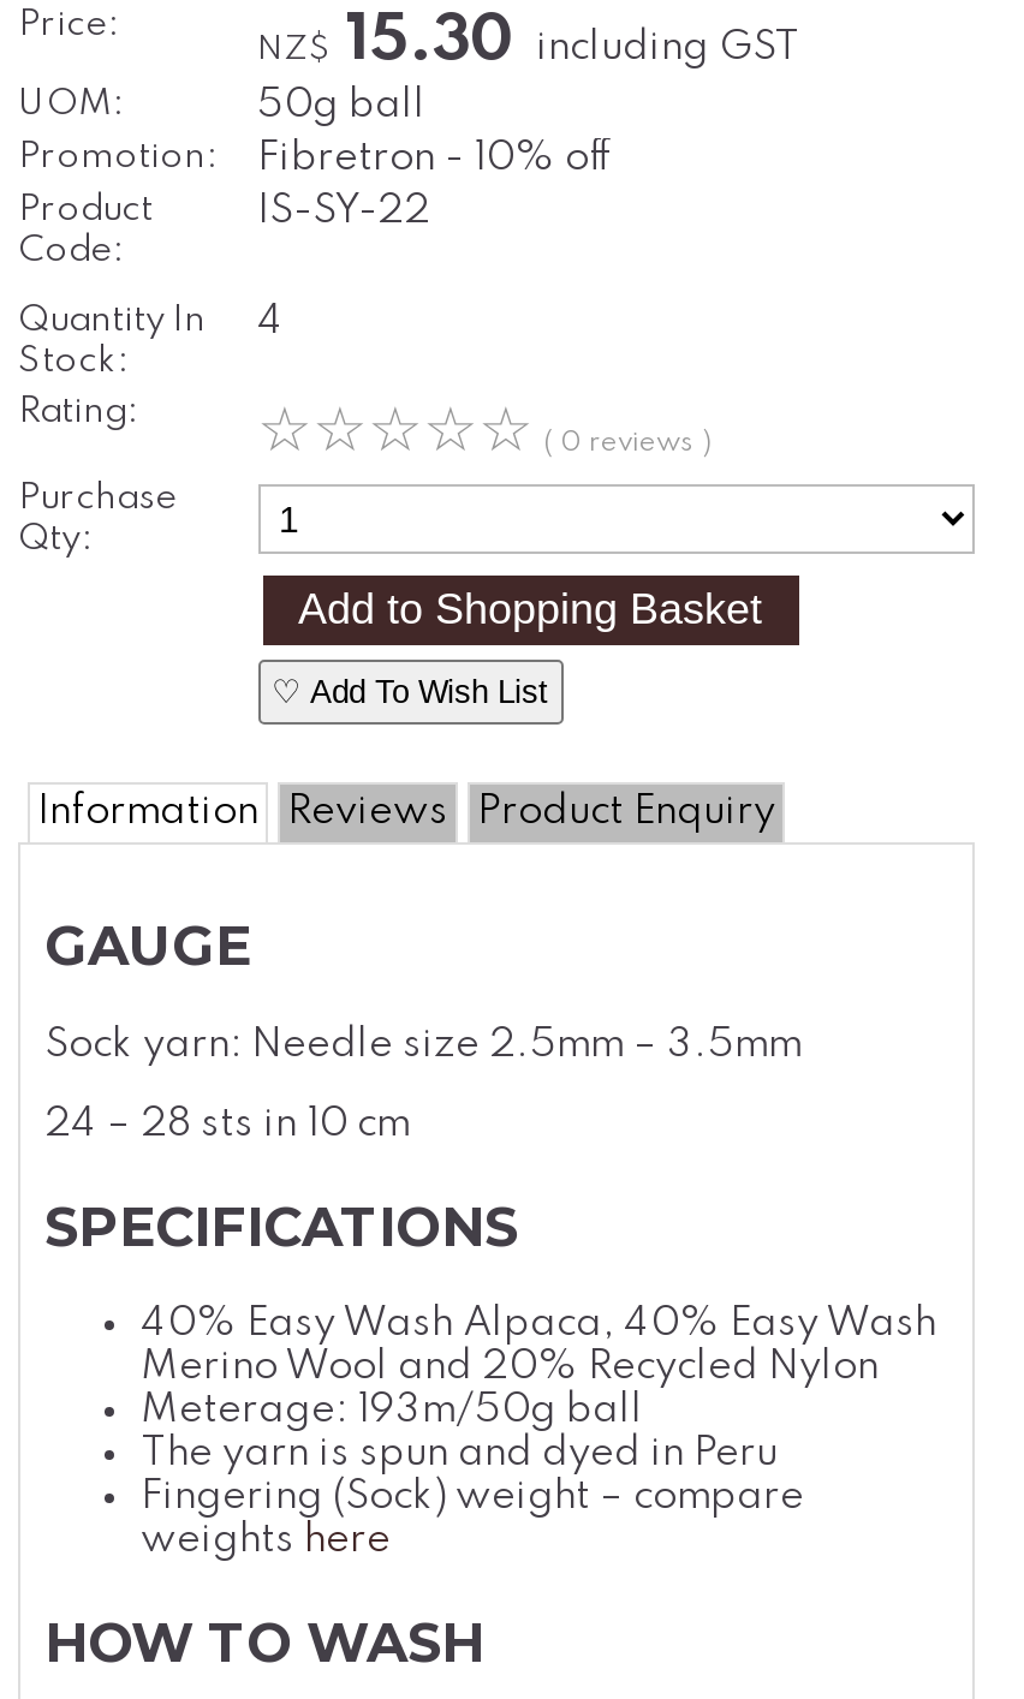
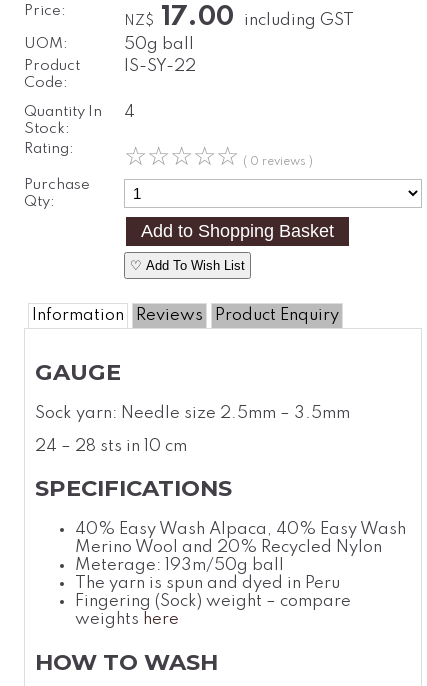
[257,9,800,74] NZ$ 15.30 including GST -> [123,4,353,31] NZ$ 17.00 including GST
[18,138,613,179] Promotion: | Fibretron - 10% off -> none

